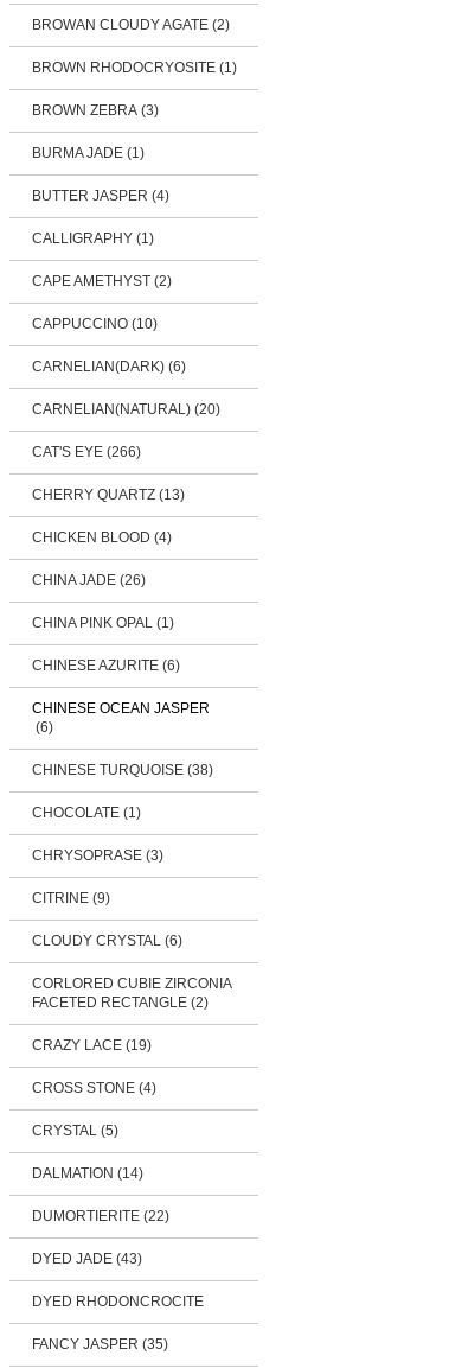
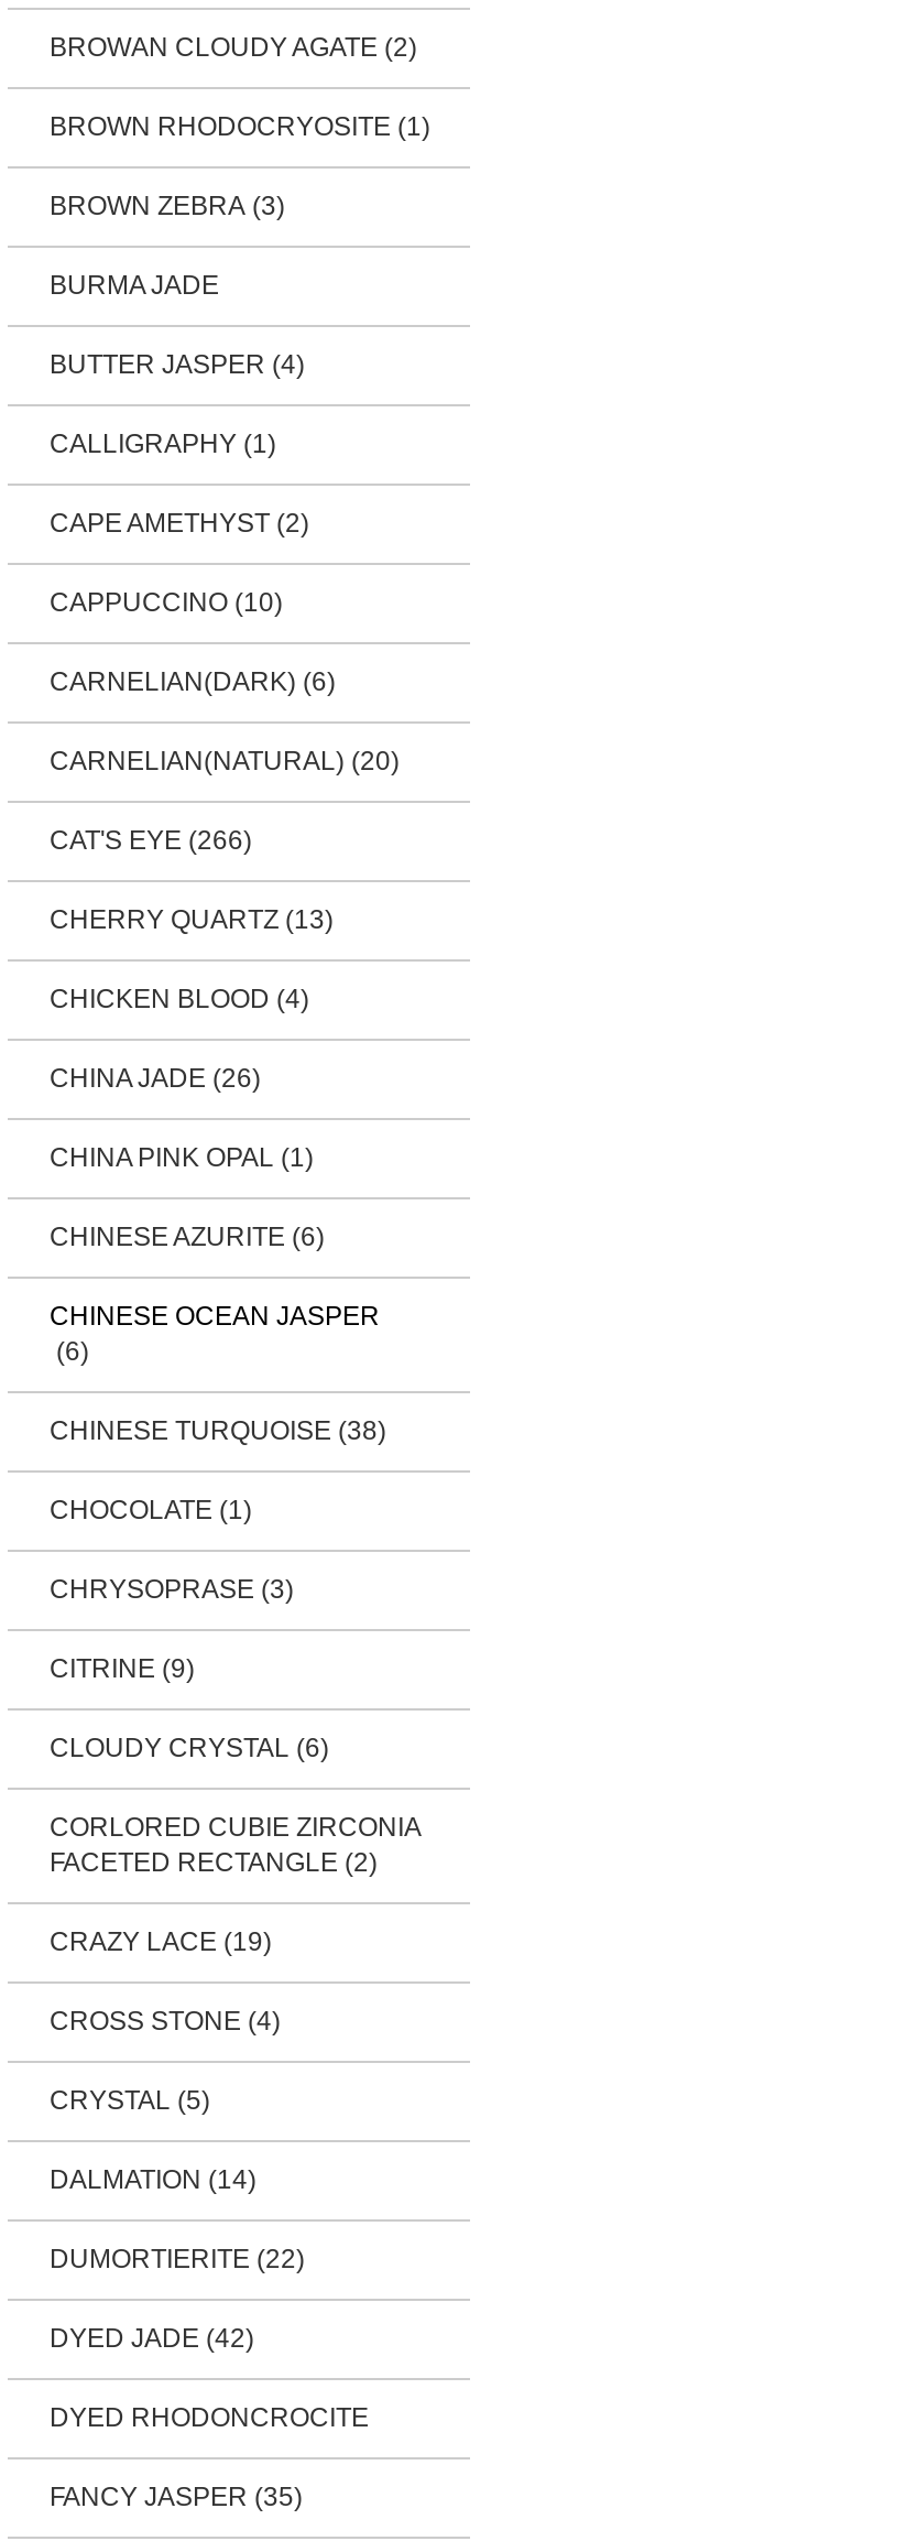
[32,145,145,161] BURMA JADE (1) -> [50,270,219,301] BURMA JADE
[32,1251,142,1267] DYED JADE (43) -> [50,2323,254,2354] DYED JADE (42)

